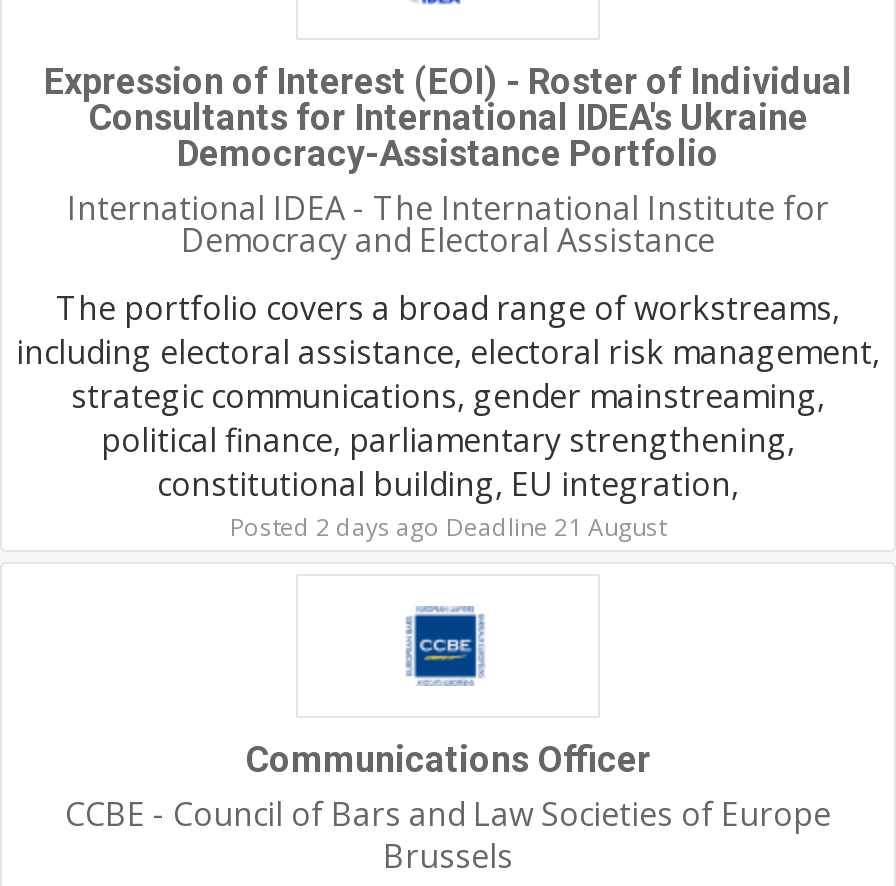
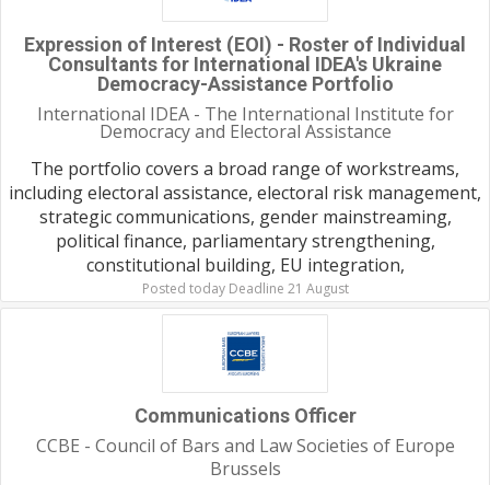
[230,510,666,544] Posted 2 days ago Deadline 21 August -> [142,279,348,298] Posted today Deadline 21 August

